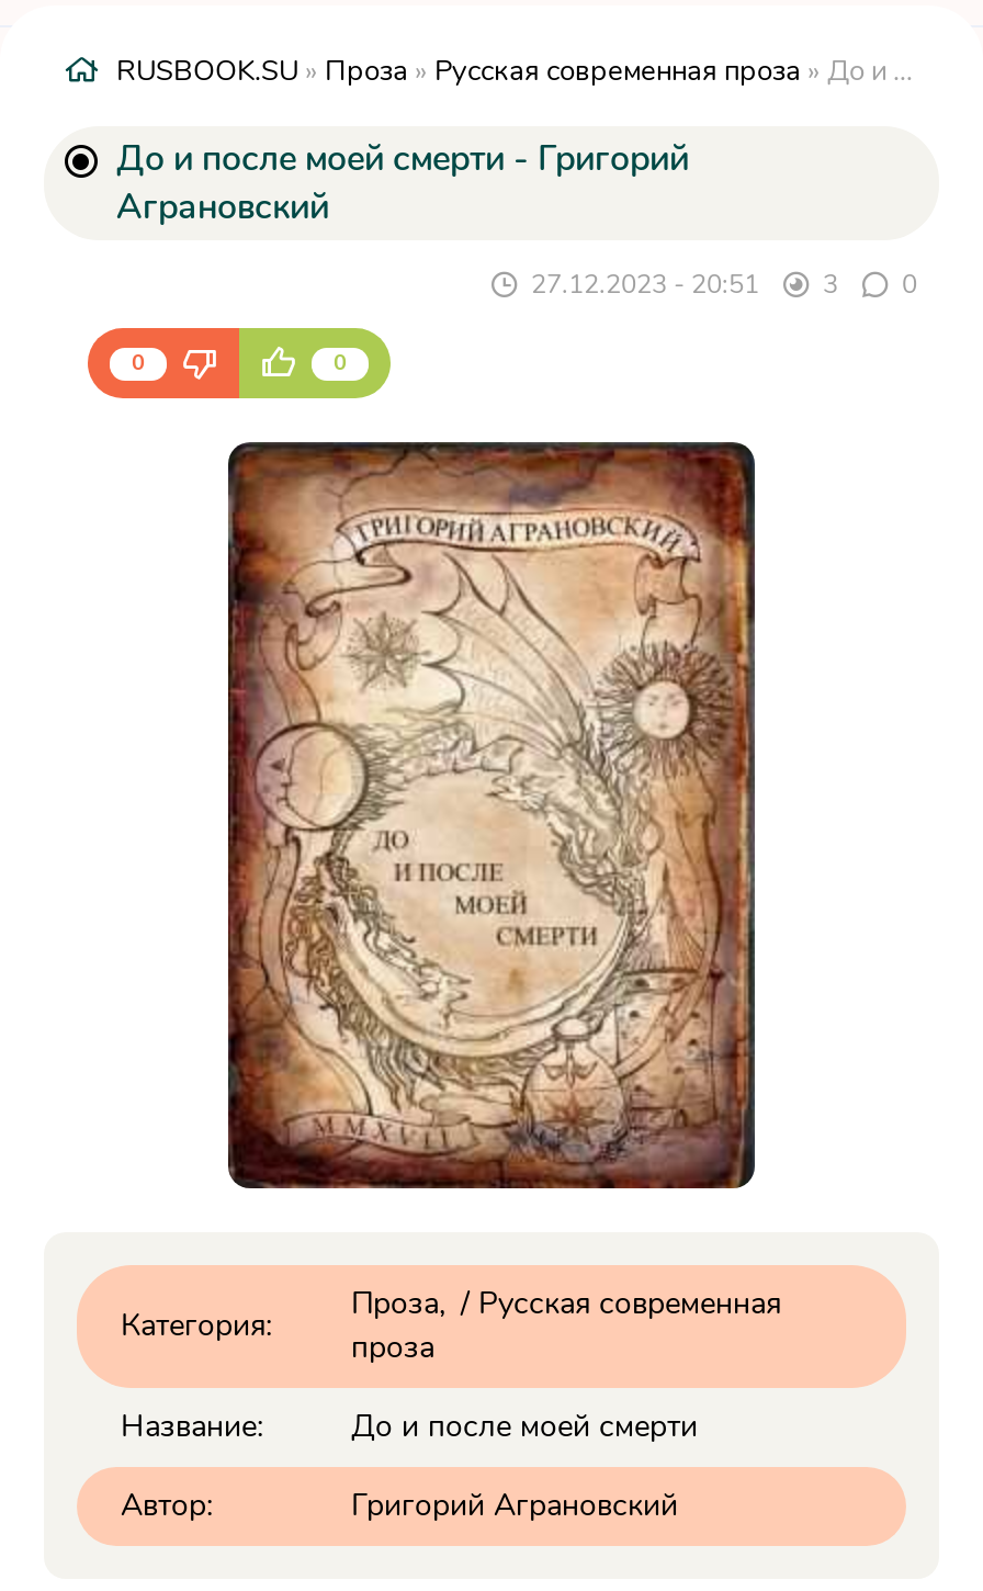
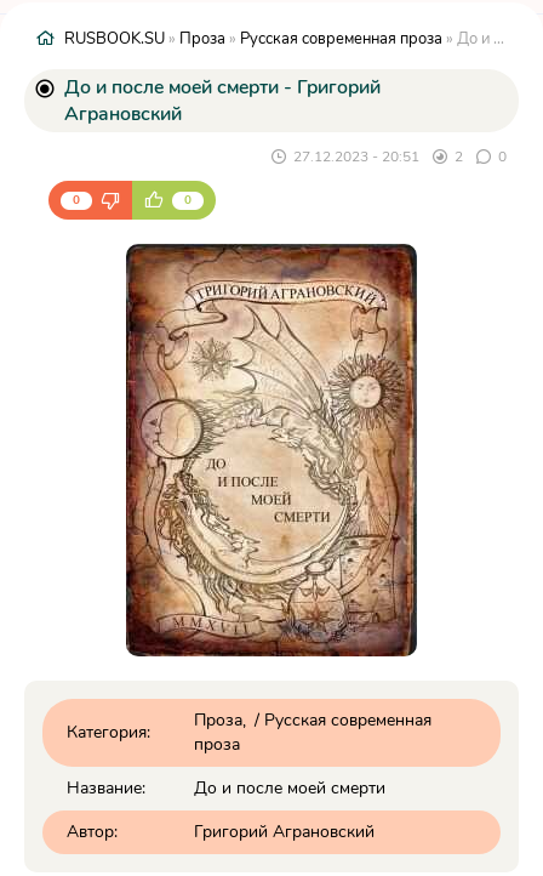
[531,267,917,302] 27.12.2023 - 20:51 3 0 -> [293,147,507,166] 27.12.2023 - 20:51 2 0

